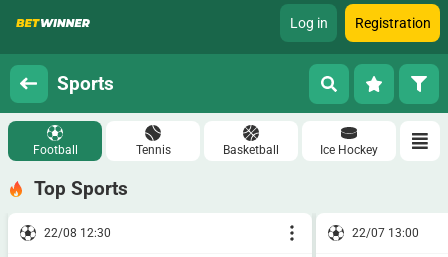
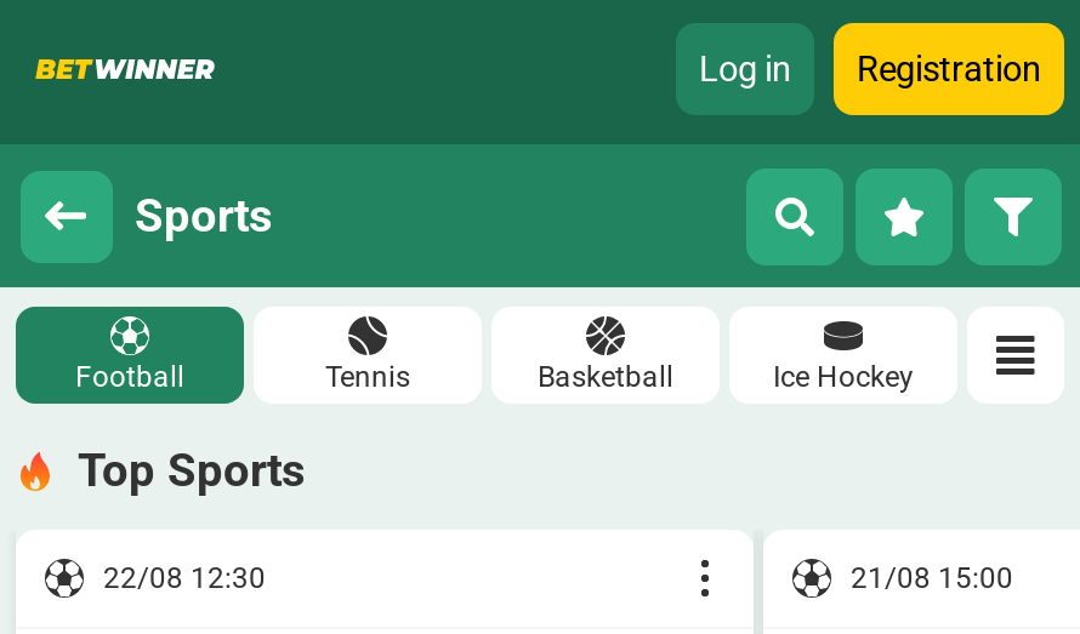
[352,225,419,239] 22/07 13:00 -> [851,560,1013,594] 21/08 15:00

